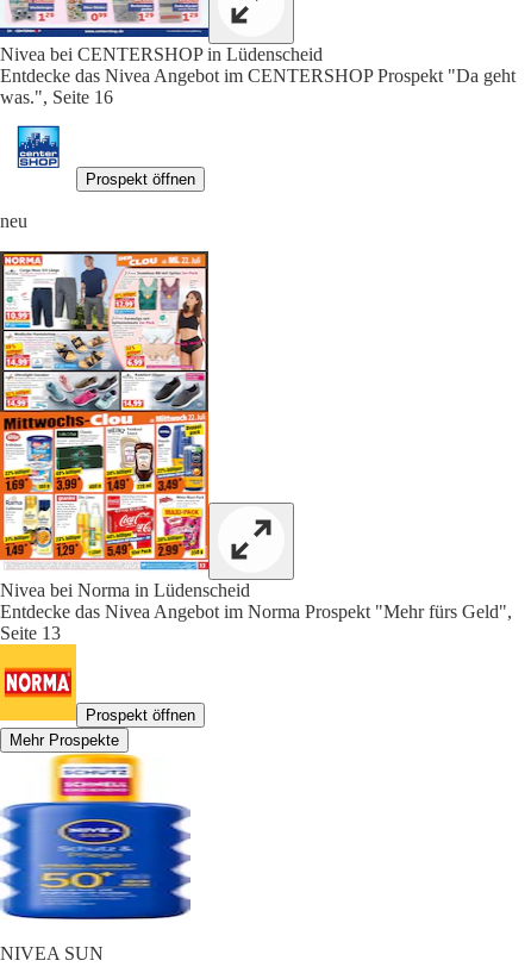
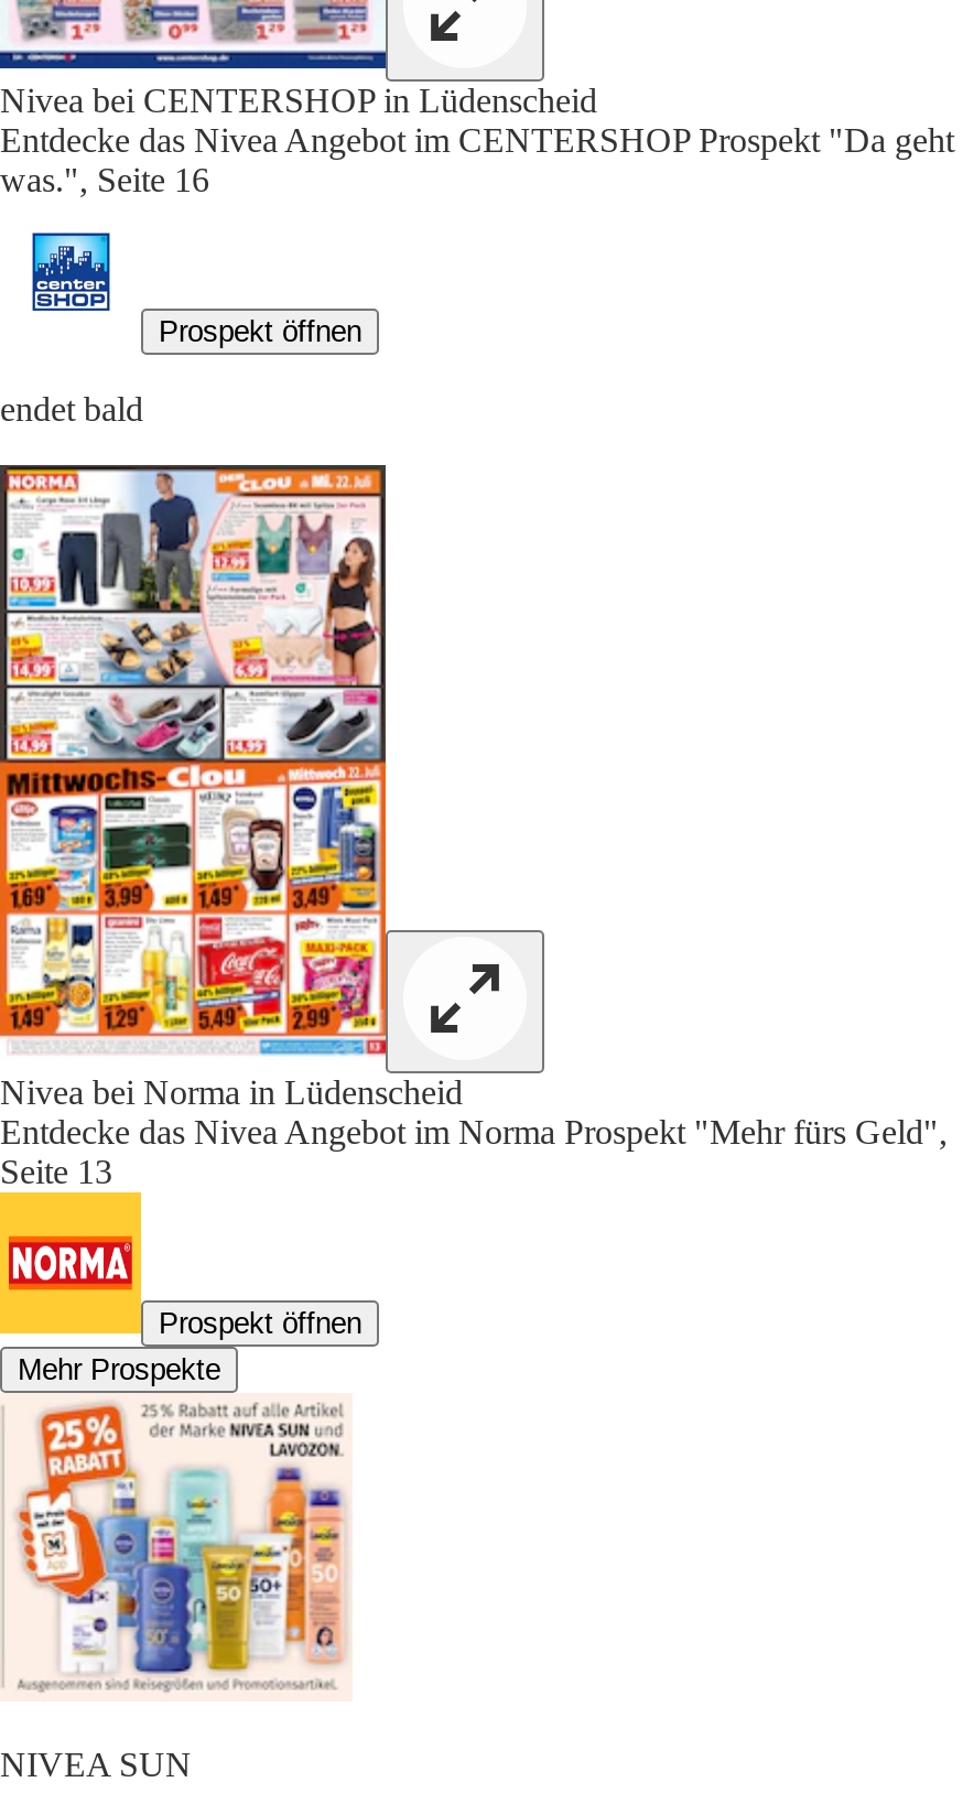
[0,210,27,230] neu -> [0,389,143,426] endet bald
[4,753,192,921] [image] -> [7,1393,353,1702] [image]

